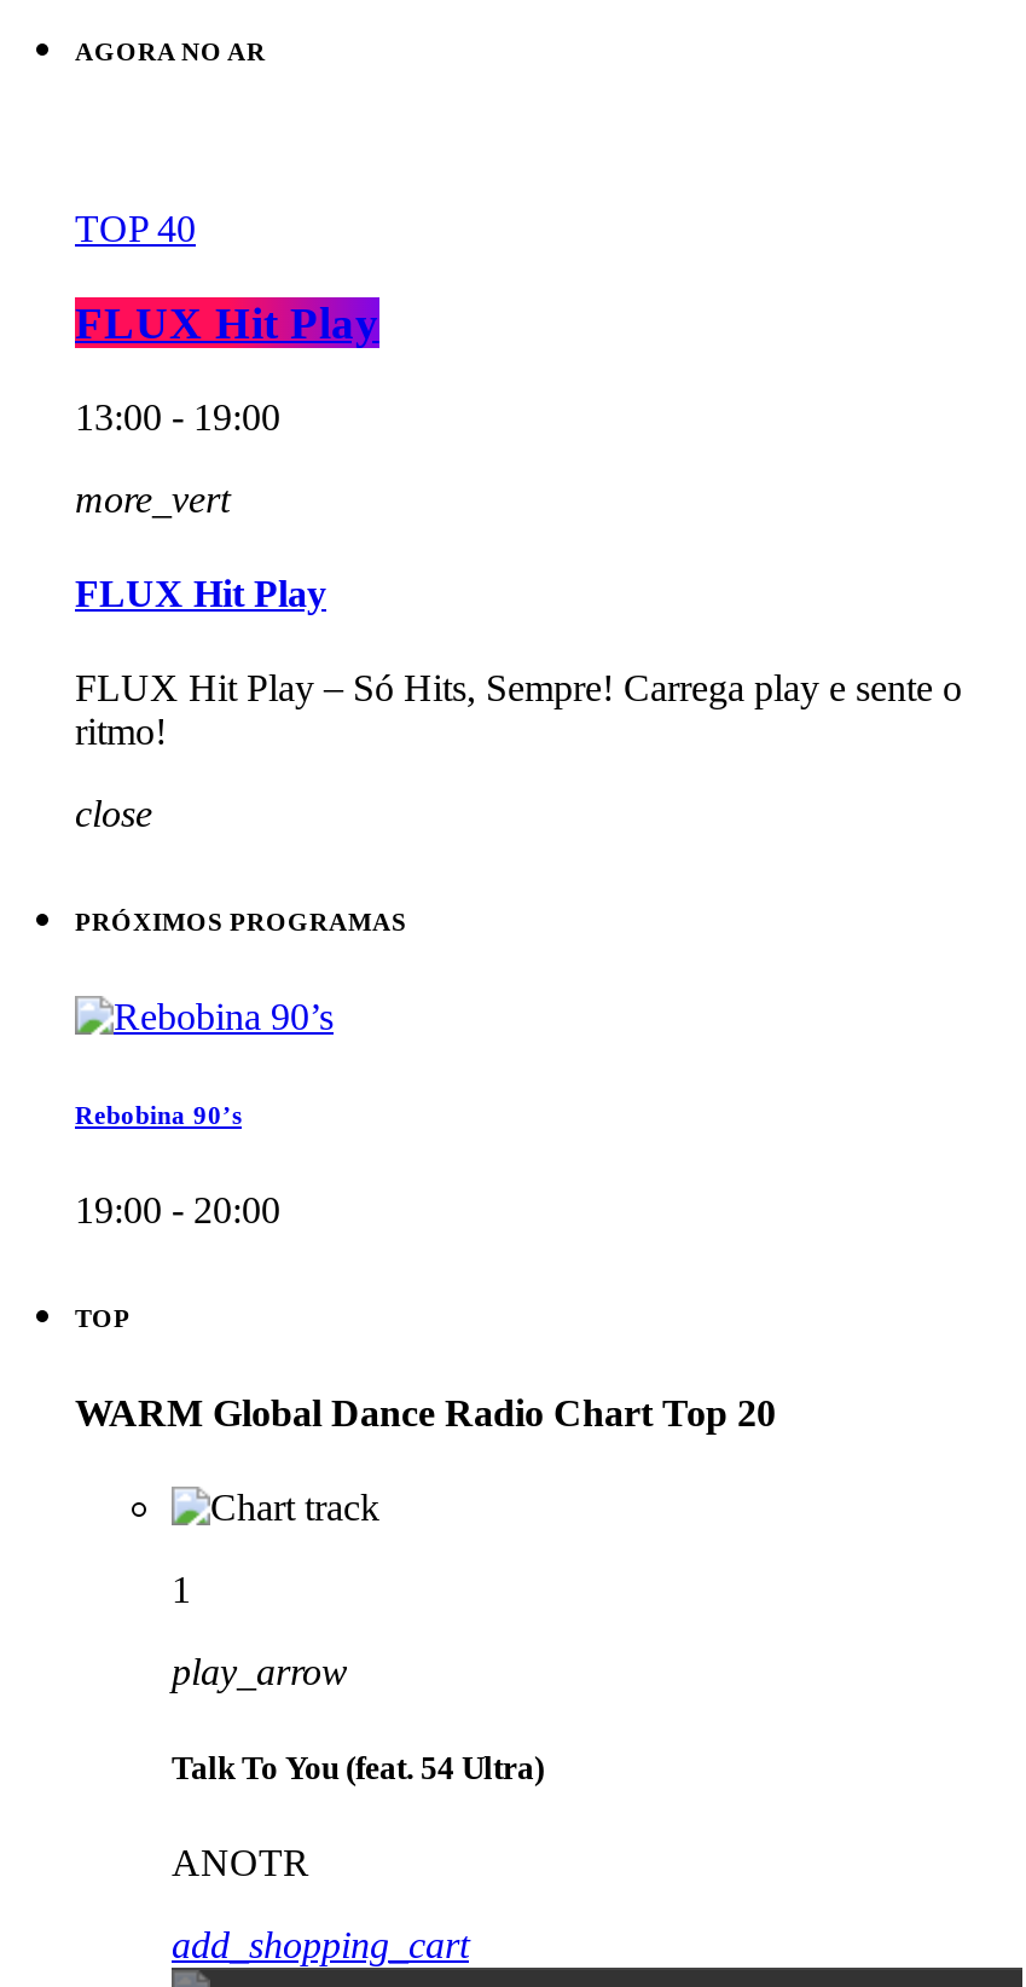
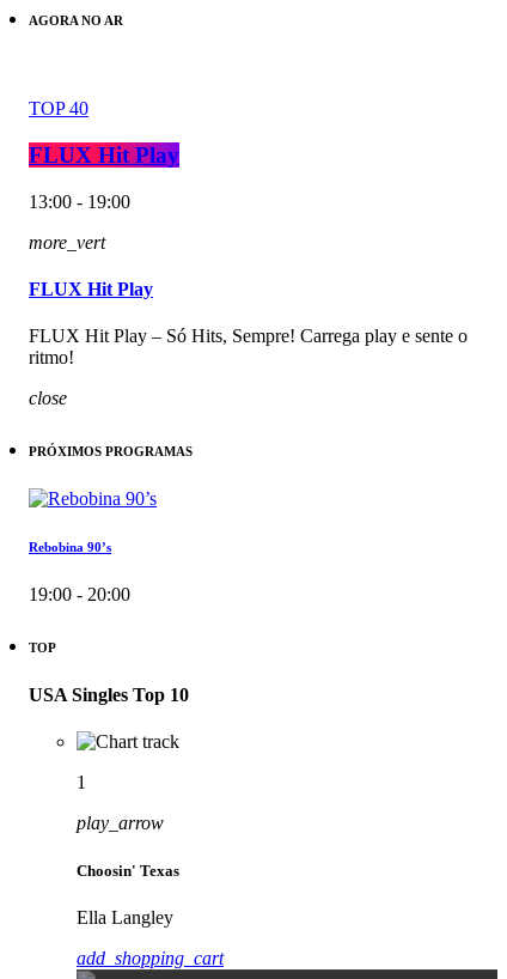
[75,1393,776,1434] WARM Global Dance Radio Chart Top 20 -> [29,685,189,705] USA Singles Top 10
[172,1749,544,1785] Talk To You (feat. 54 Ultra) -> [77,861,179,879] Choosin' Texas
[172,1841,309,1882] ANOTR -> [77,907,173,927] Ella Langley

